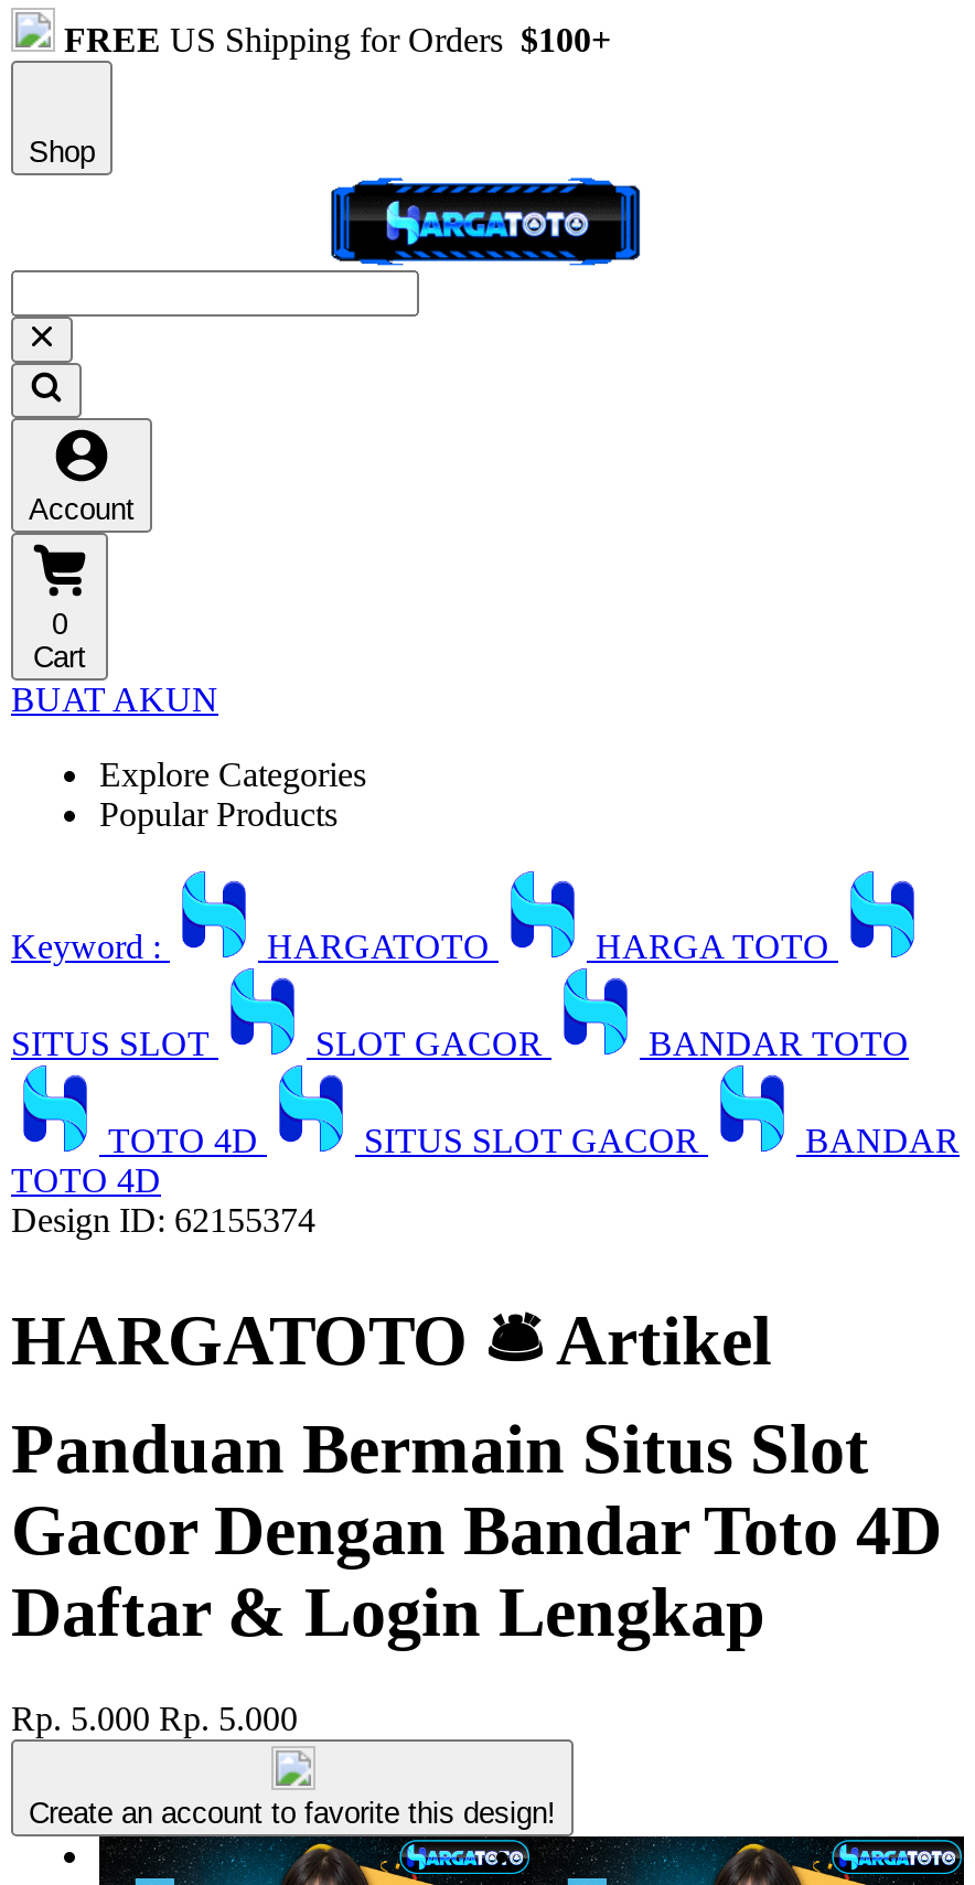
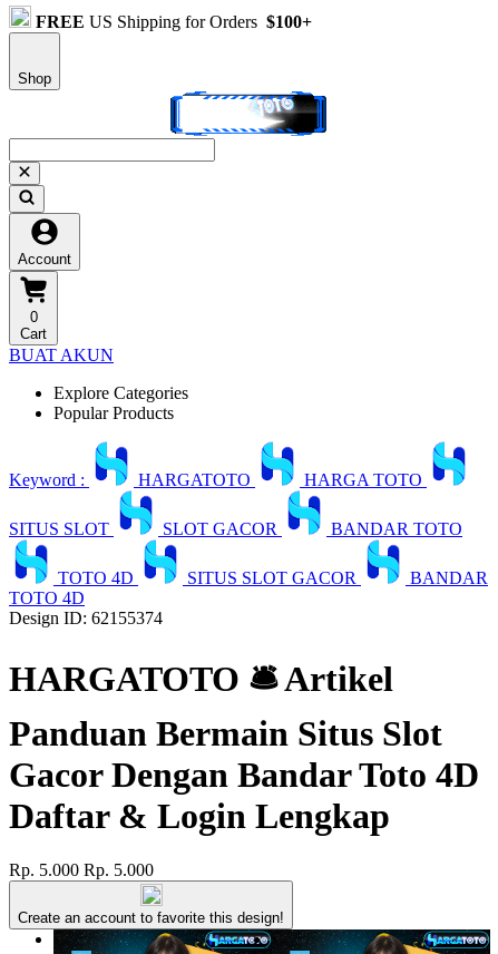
[342,182,591,264] [image] -> [176,94,301,134] [image]

